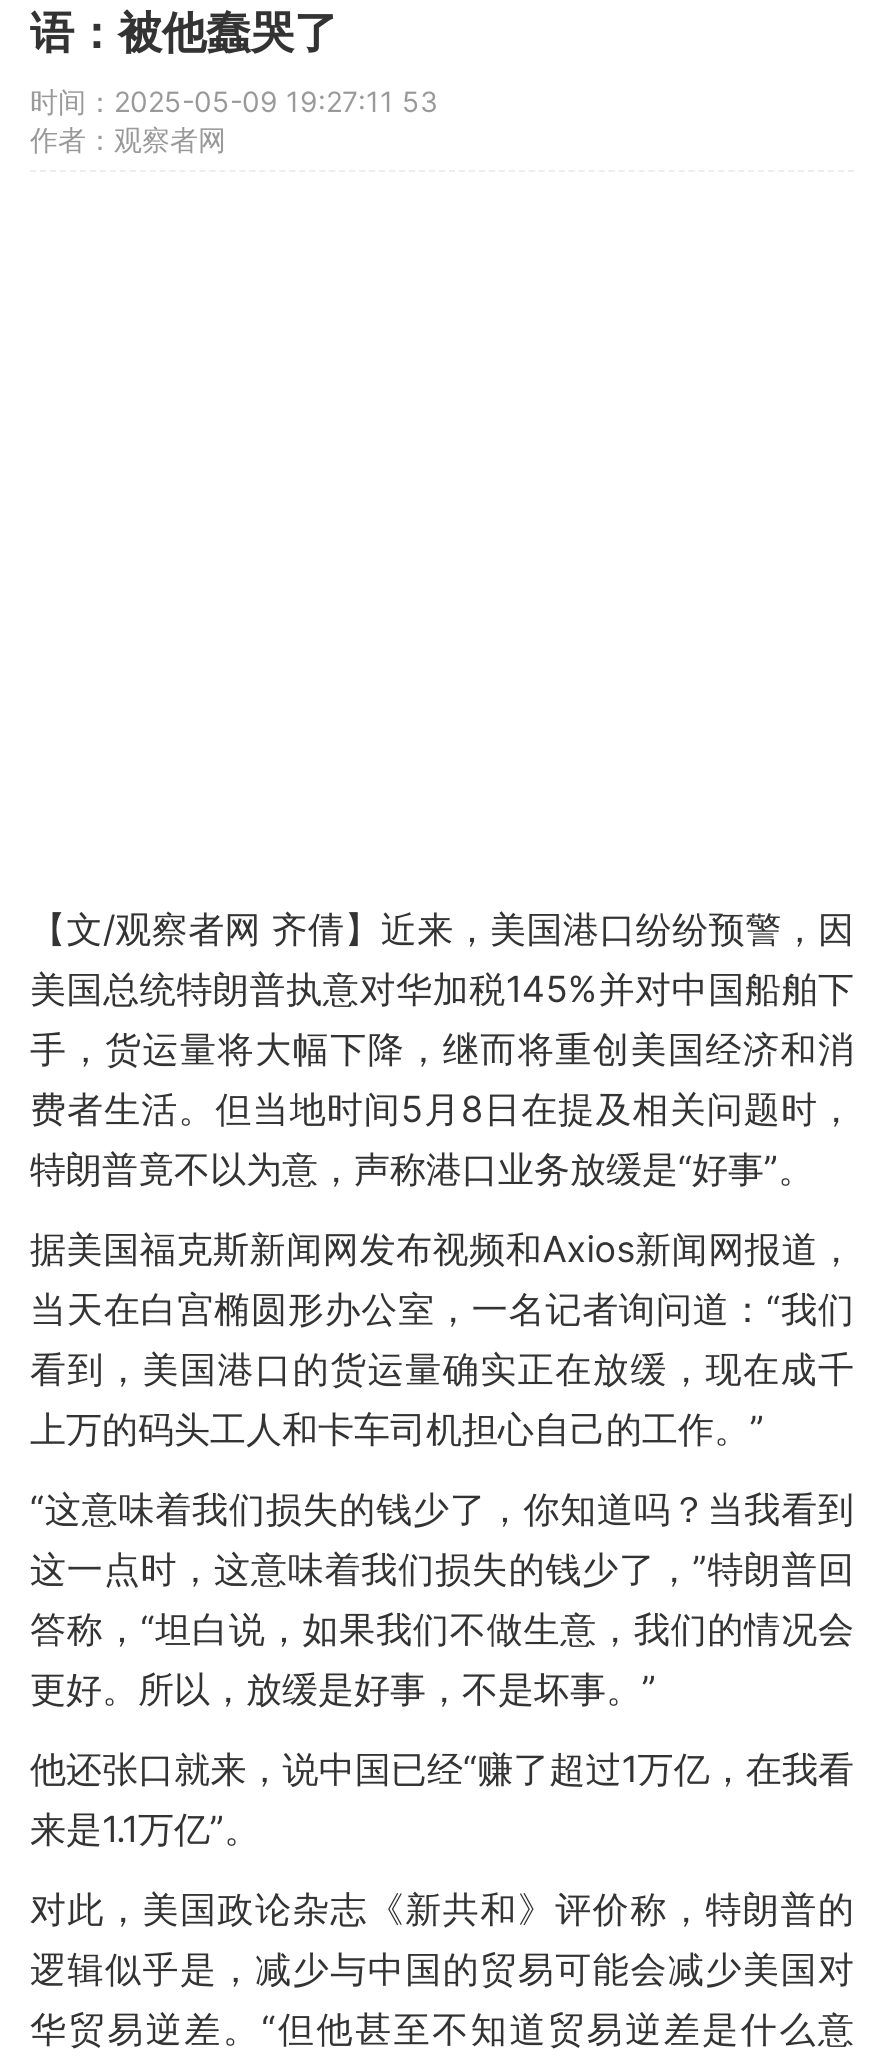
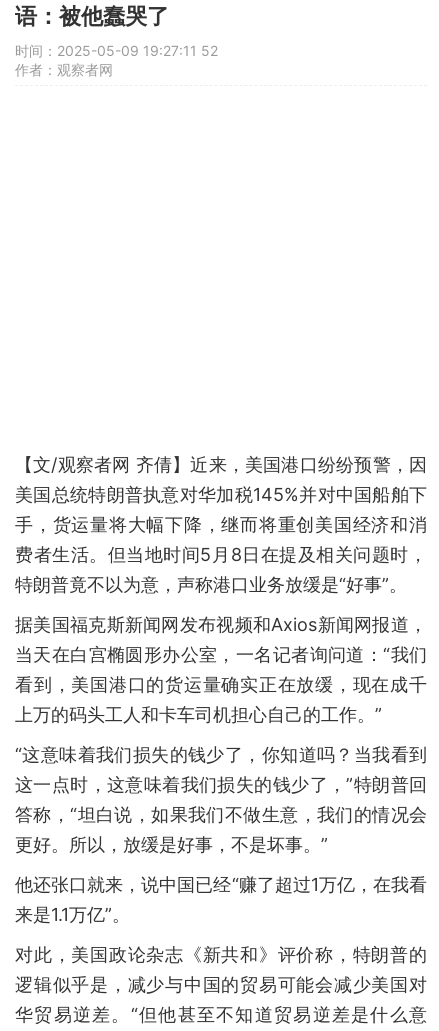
[30,84,438,118] 时间：2025-05-09 19:27:11 53 -> [15,42,218,59] 时间：2025-05-09 19:27:11 52

